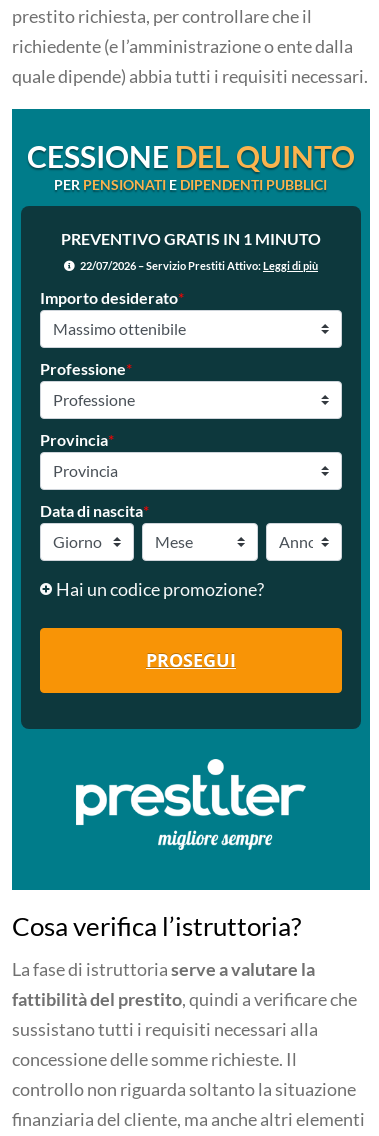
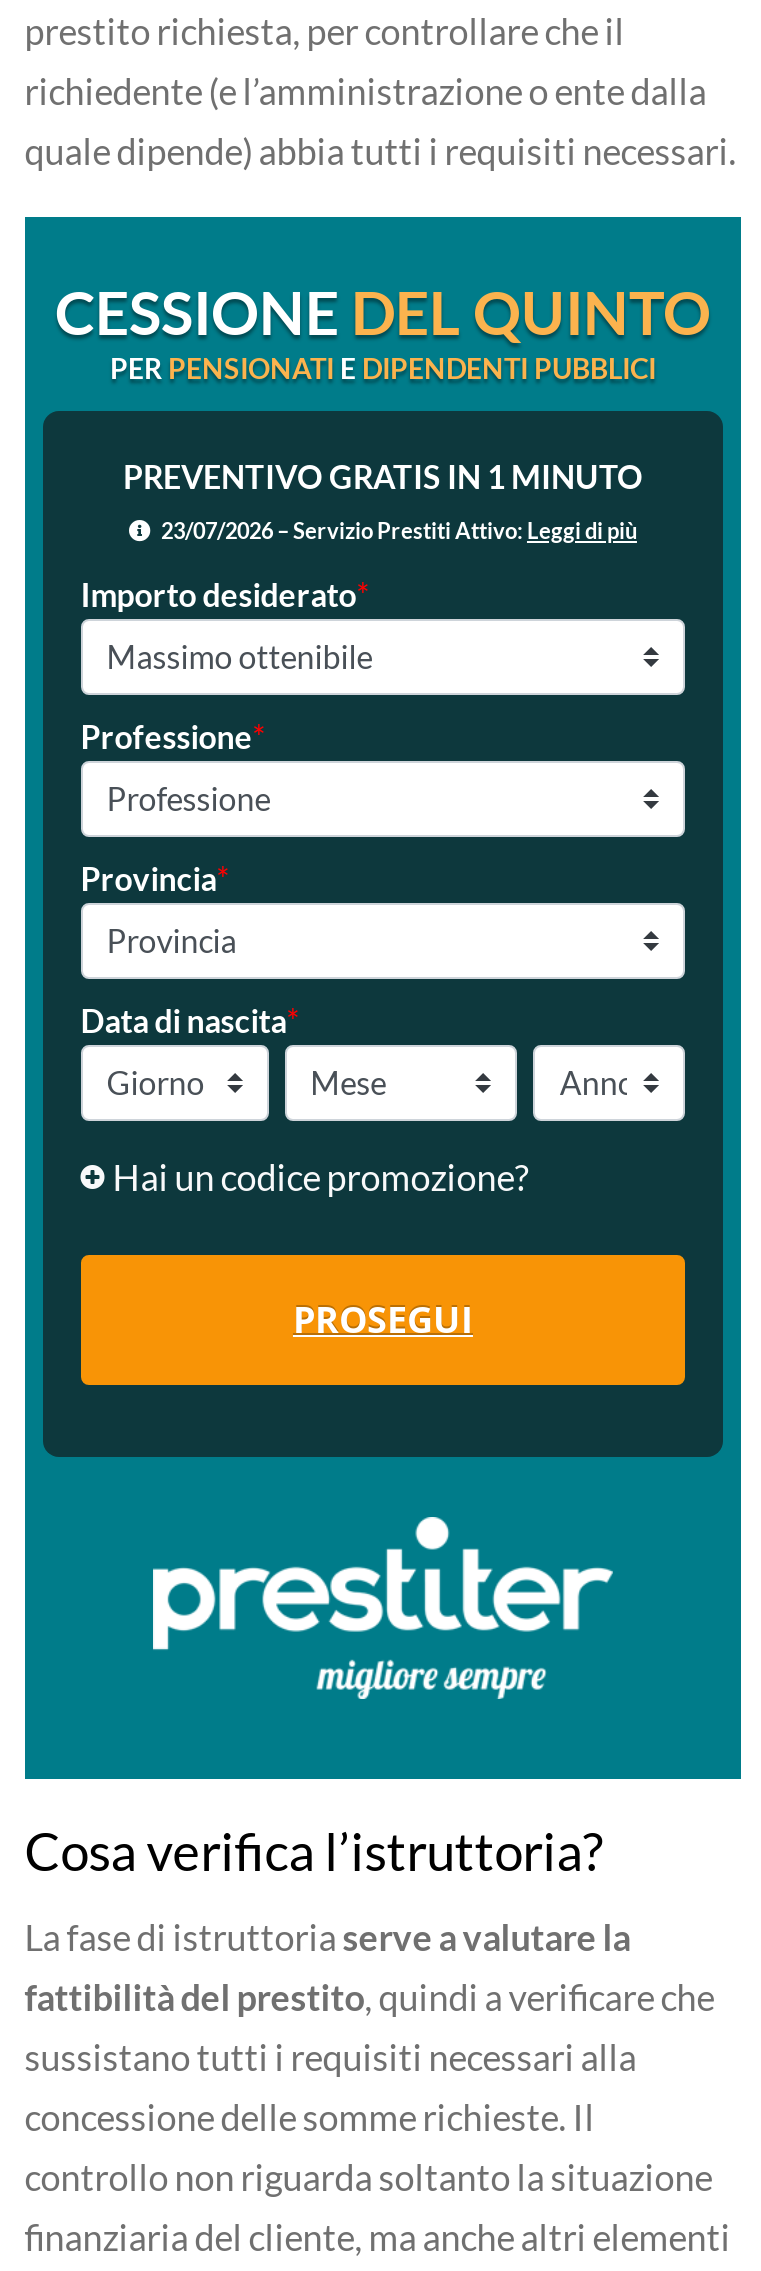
[78,259,318,272] 22/07/2026 – Servizio Prestiti Attivo: Leggi di più -> [157,517,637,543] 23/07/2026 – Servizio Prestiti Attivo: Leggi di più

